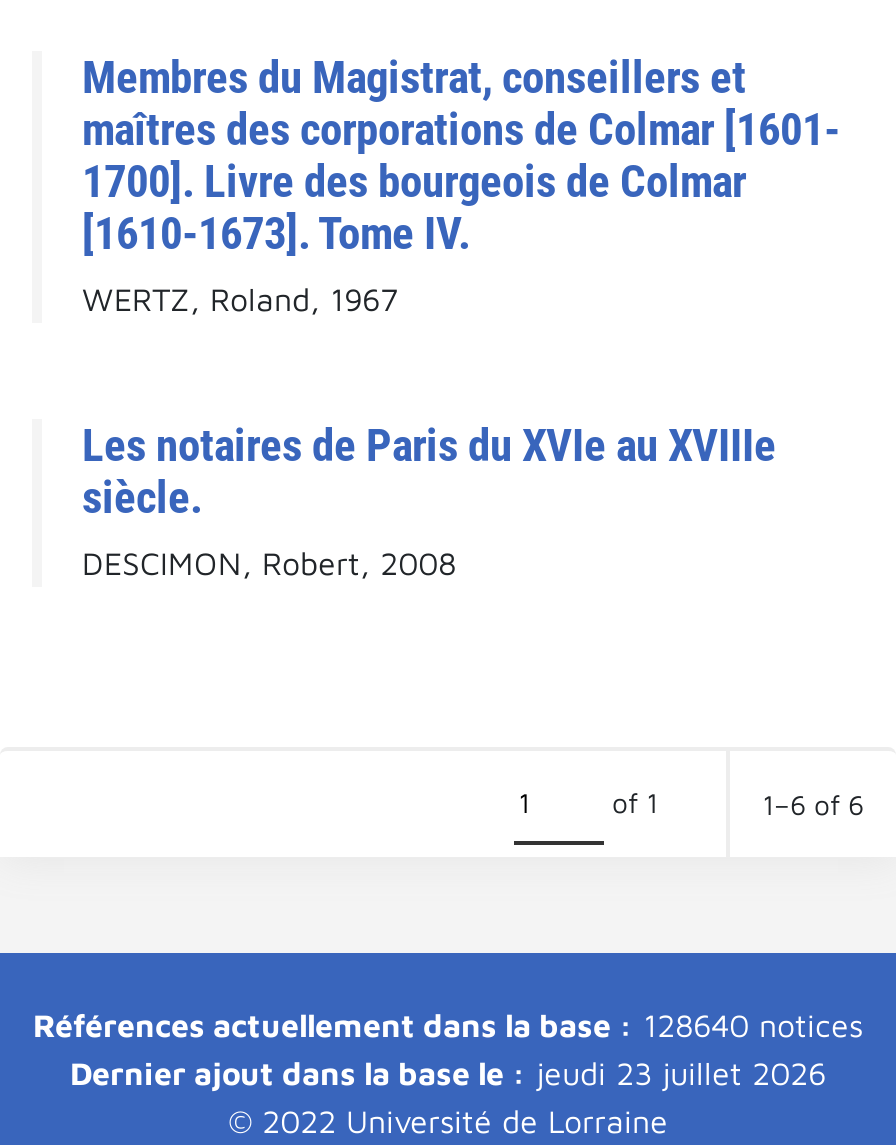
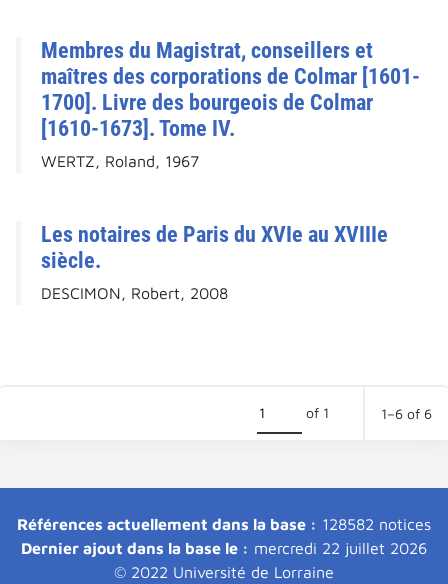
[33,1007,863,1043] Références actuellement dans la base : 128640 notices -> [17,515,431,533] Références actuellement dans la base : 128582 notices
[70,1055,826,1091] Dernier ajout dans la base le : jeudi 23 juillet 2026 -> [21,539,427,557] Dernier ajout dans la base le : mercredi 22 juillet 2026

